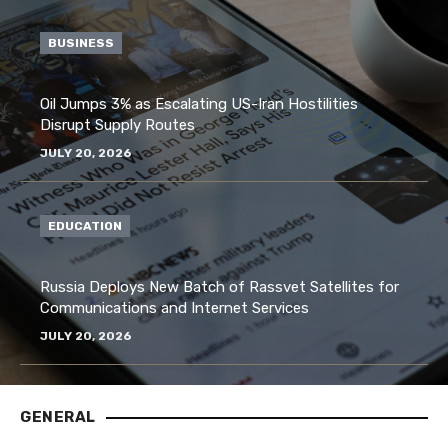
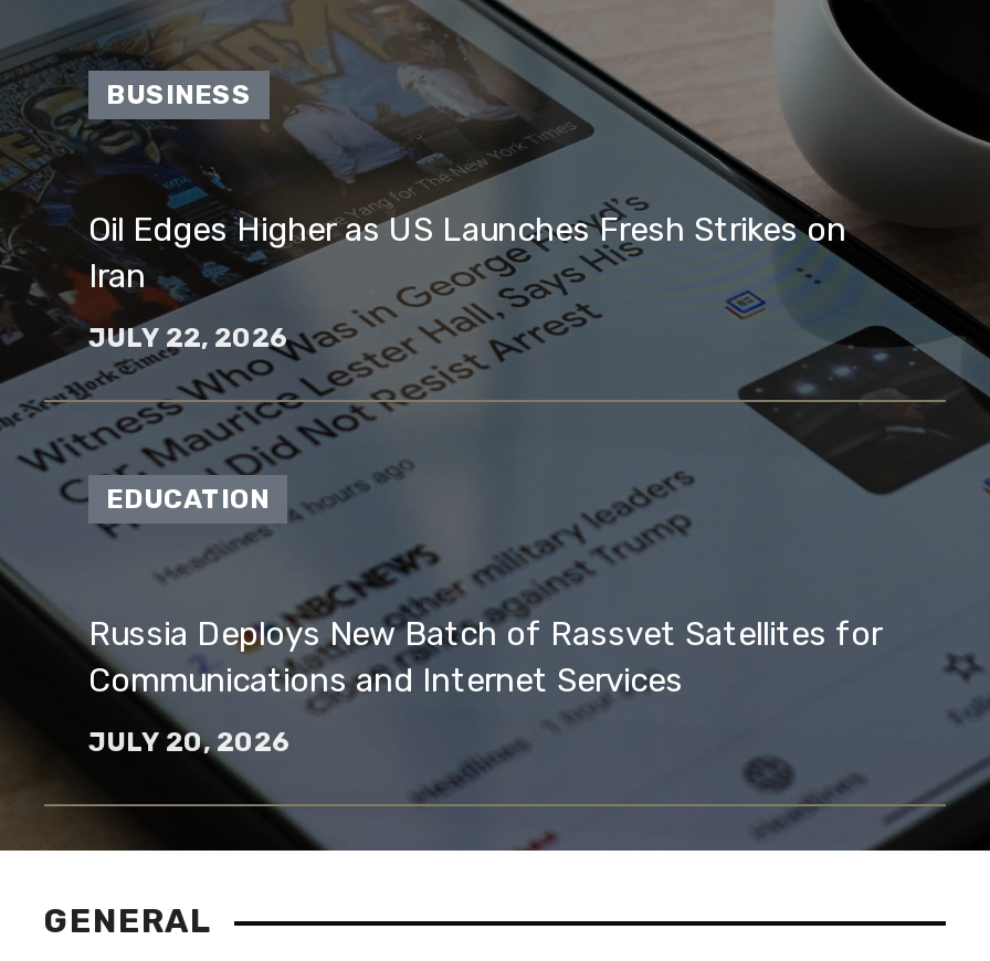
[40,95,358,134] Oil Jumps 3% as Escalating US-Iran Hostilities | Disrupt Supply Routes -> [88,210,846,296] Oil Edges Higher as US Launches Fresh Strikes on | Iran
[40,146,132,160] JULY 20, 2026 -> [88,323,289,353] JULY 22, 2026

